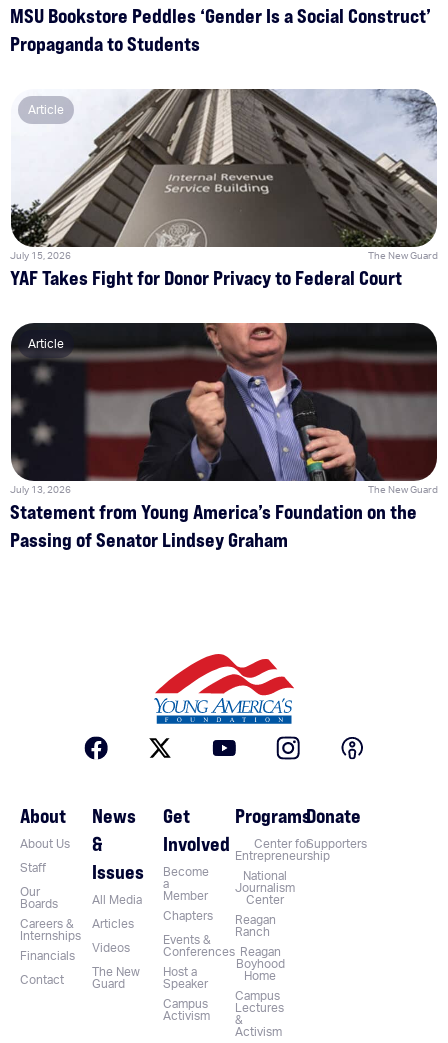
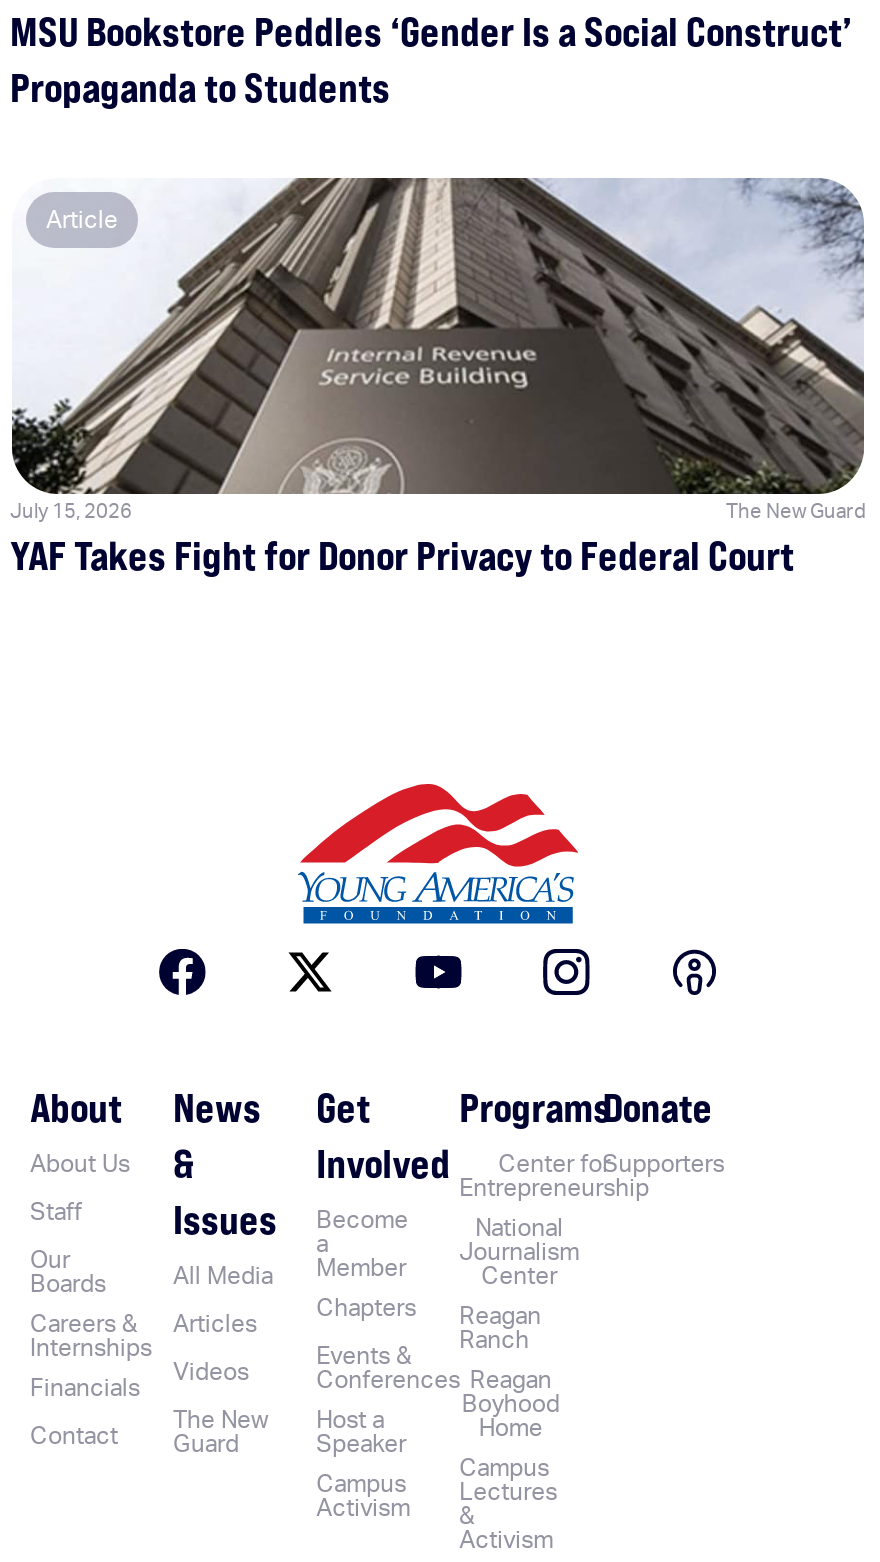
[10,322,438,492] [image] | Article -> none
[10,485,438,552] July 13, 2026 | The New Guard | Statement from Young America’s Foundation on the | Passing of Senator Lindsey Graham -> none

